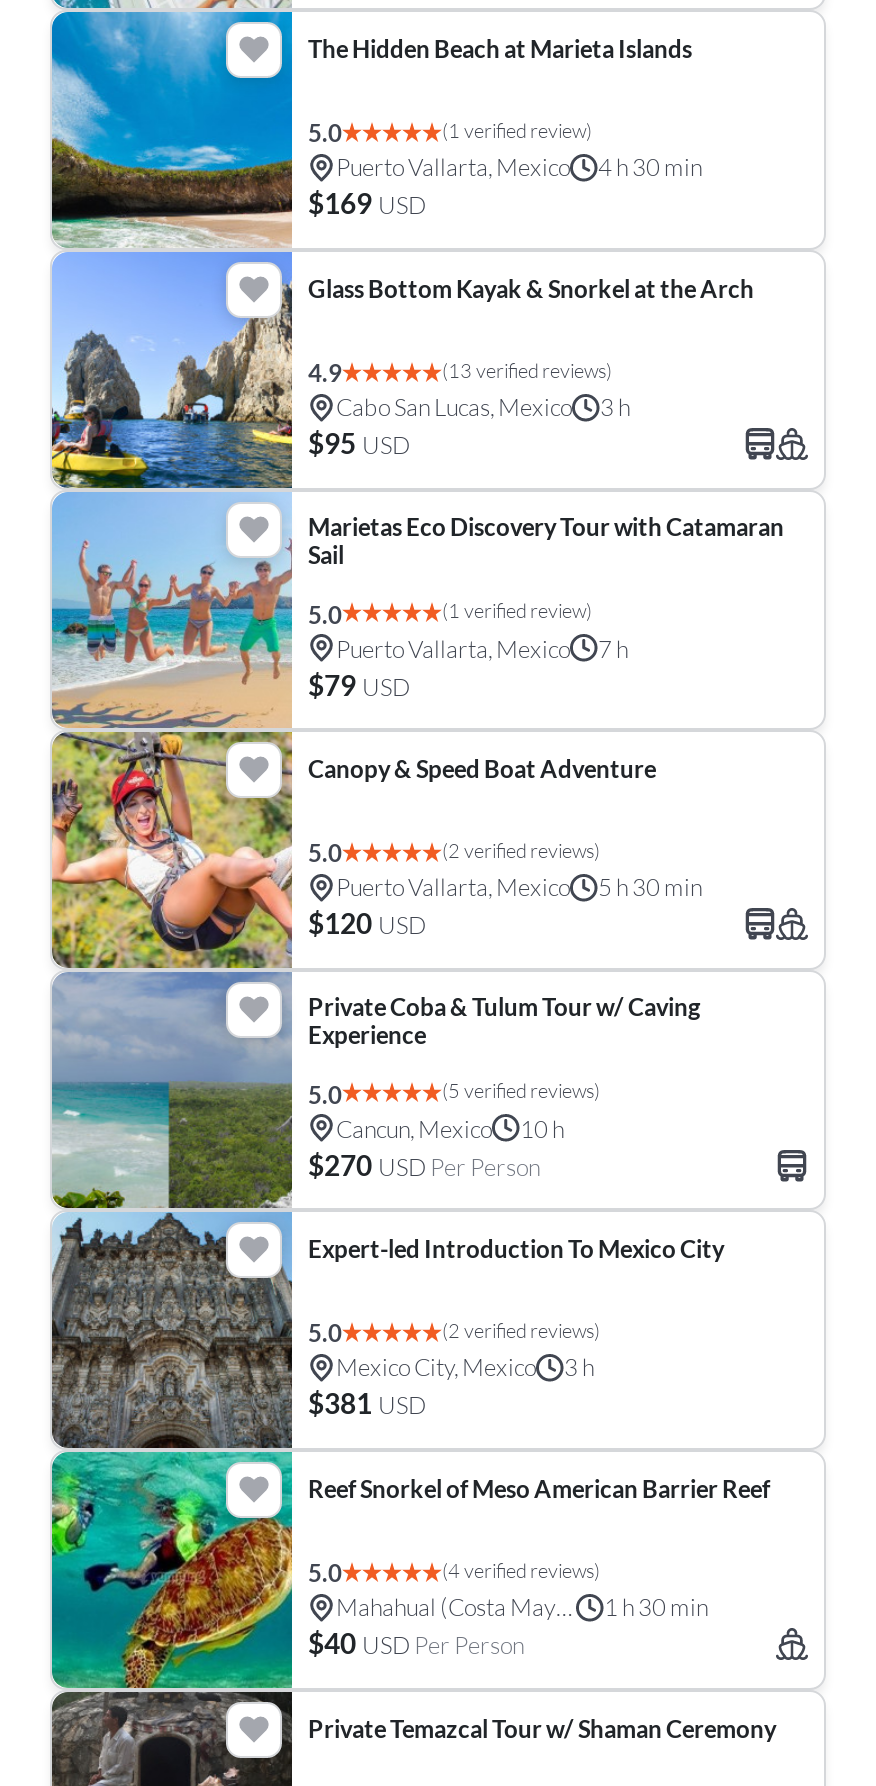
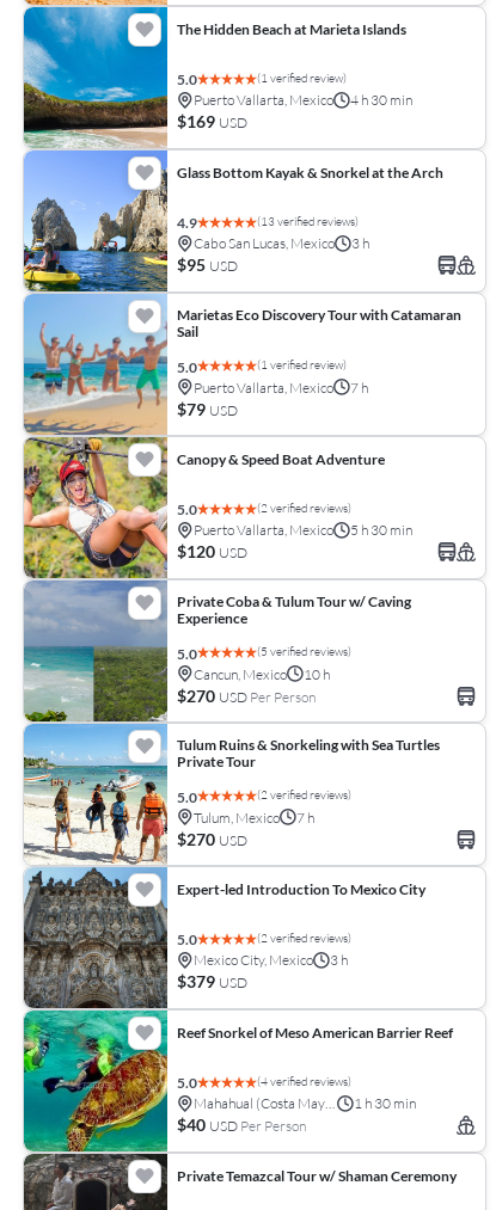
none -> [24,725,440,866] [image] | Tulum Ruins & Snorkeling with Sea Turtles | Private Tour | 5.0 | (2 verified reviews) | Tulum, Mexico | 7 h | $270 USD
[308,1386,426,1420] $381 USD -> [177,971,247,991] $379 USD

